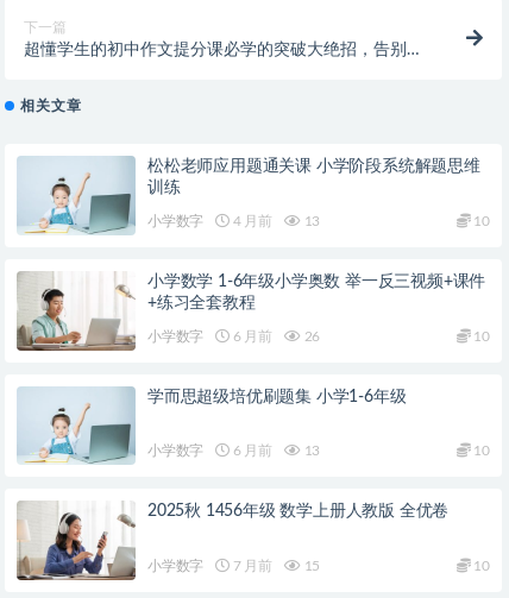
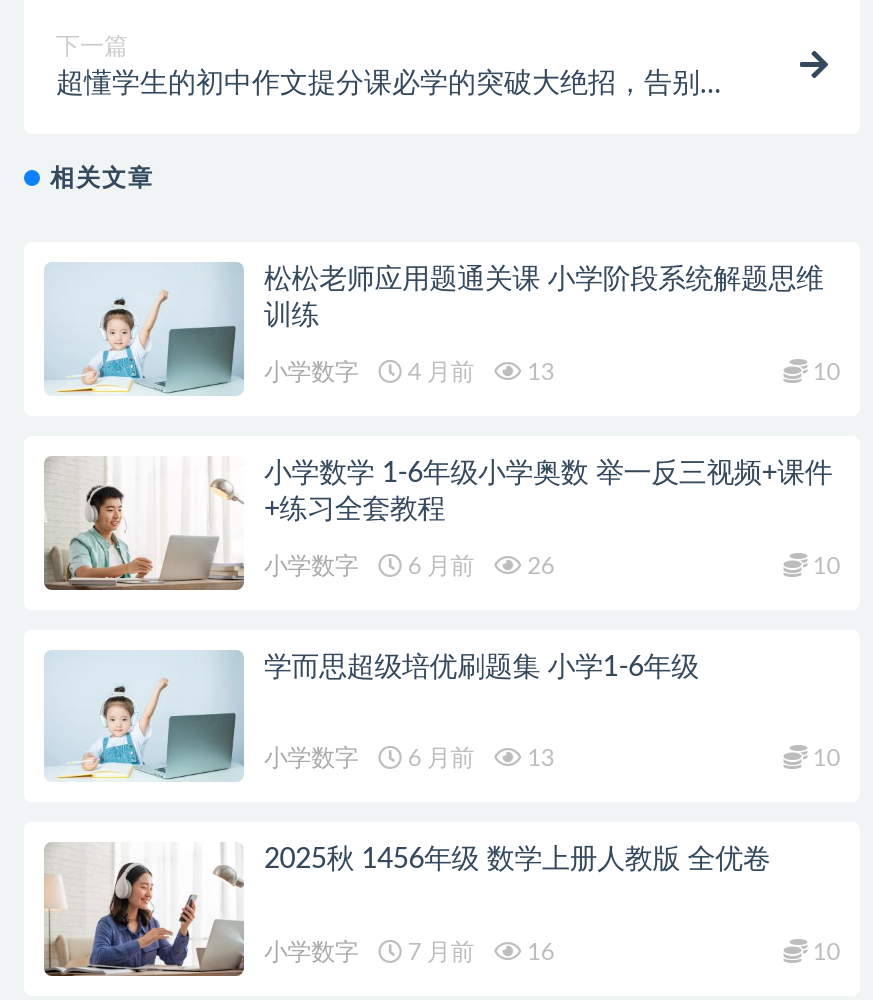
[147,559,320,573] 小学数字 7 月前 15 -> [264,940,554,964] 小学数字 7 月前 16

